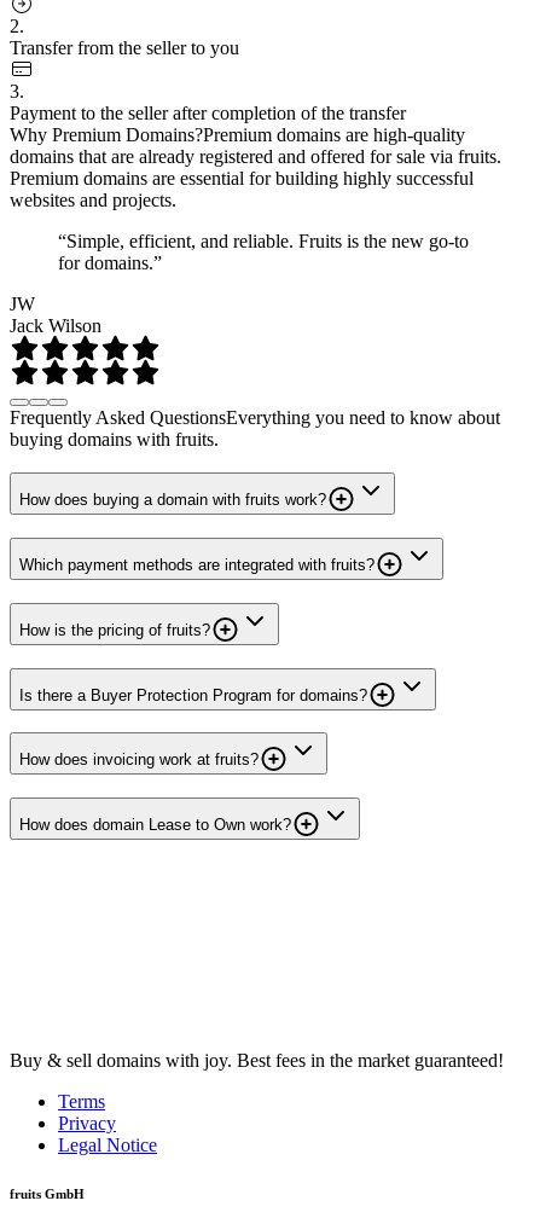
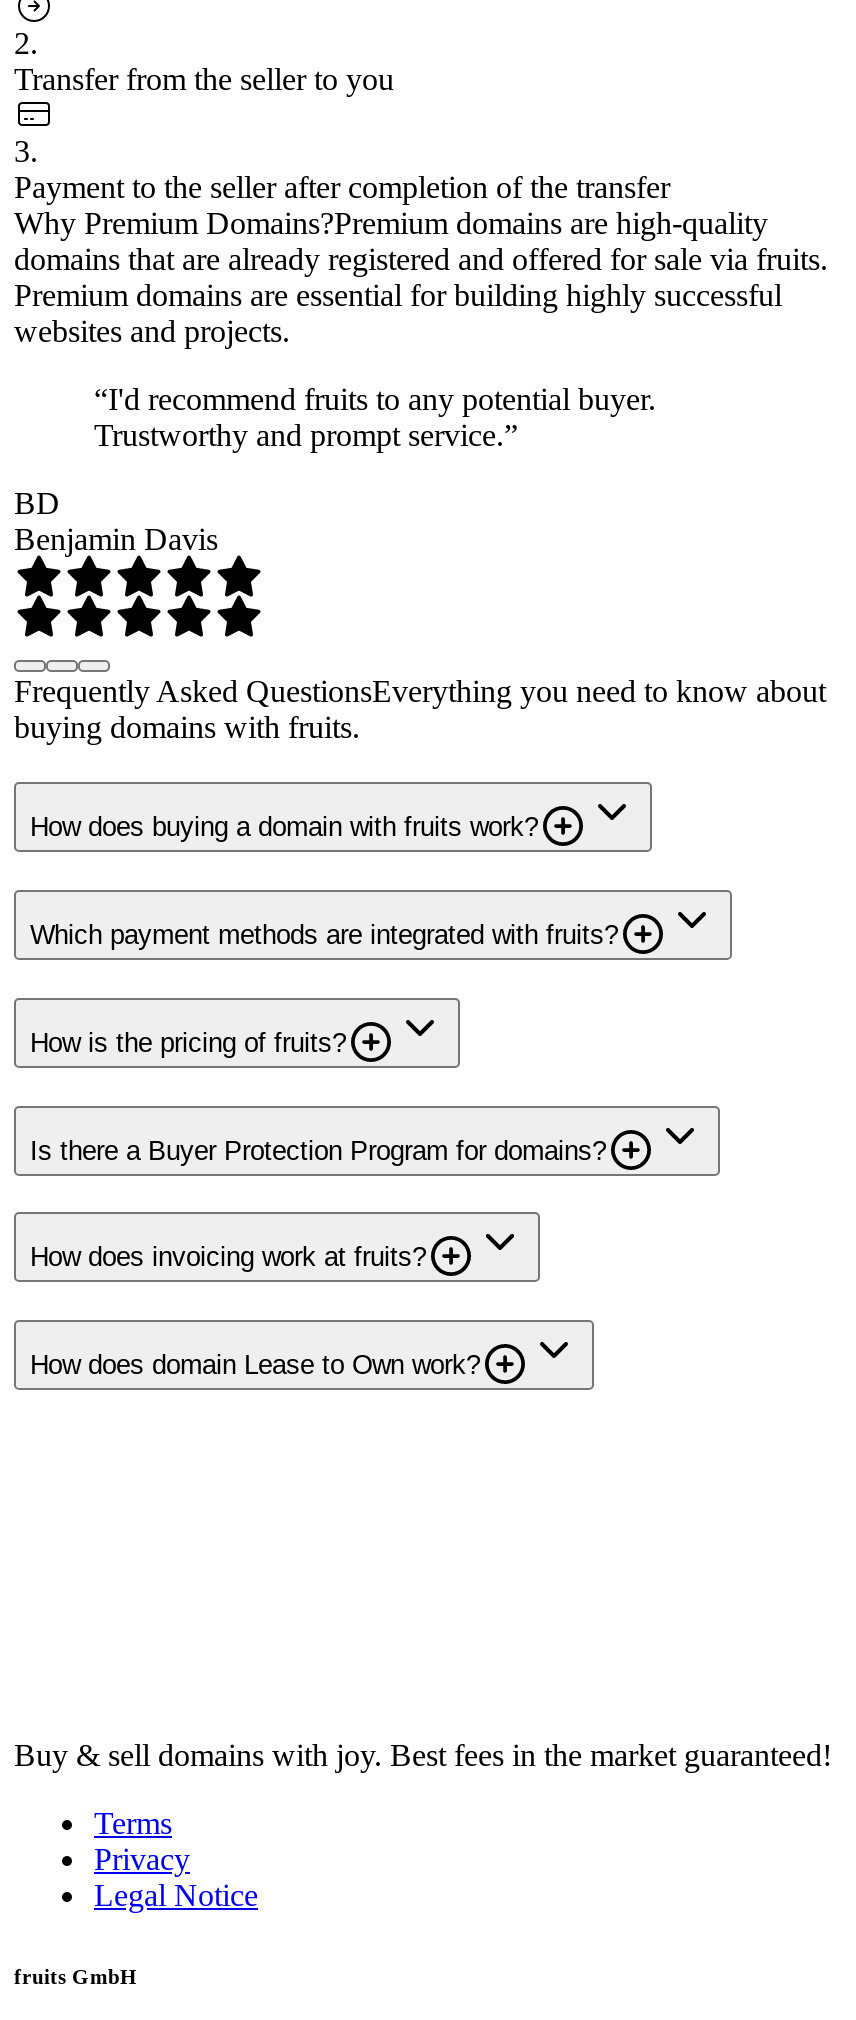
[58,230,469,273] “Simple, efficient, and reliable. Fruits is the new go-to | for domains.” -> [94,381,656,451] “I'd recommend fruits to any potential buyer. | Trustworthy and prompt service.”
[10,293,101,335] JW | Jack Wilson -> [14,485,218,555] BD | Benjamin Davis

